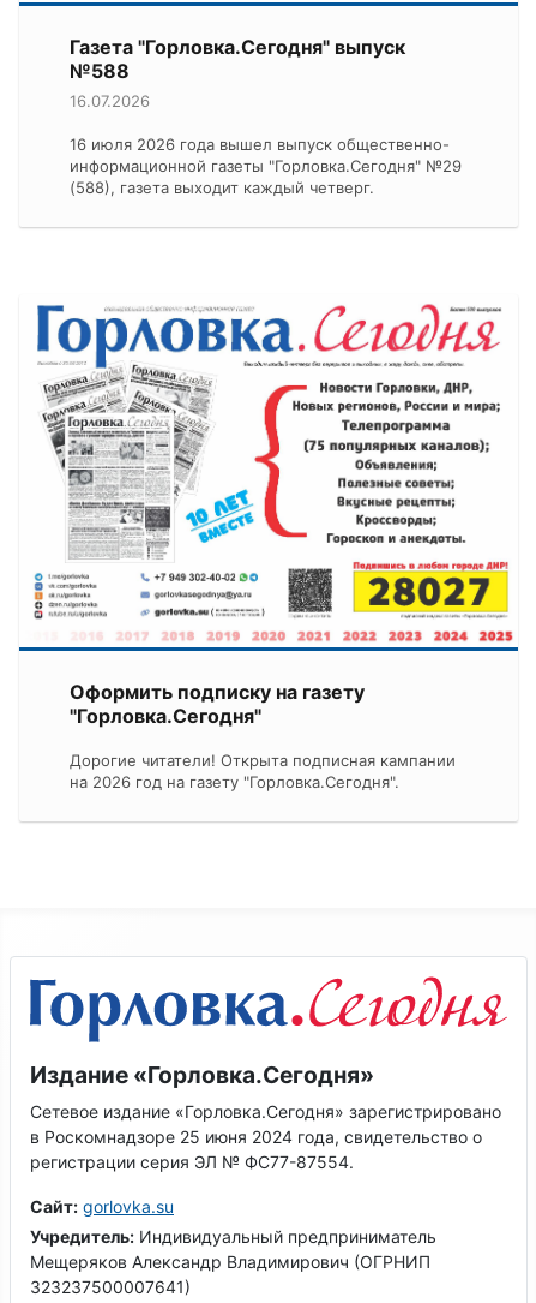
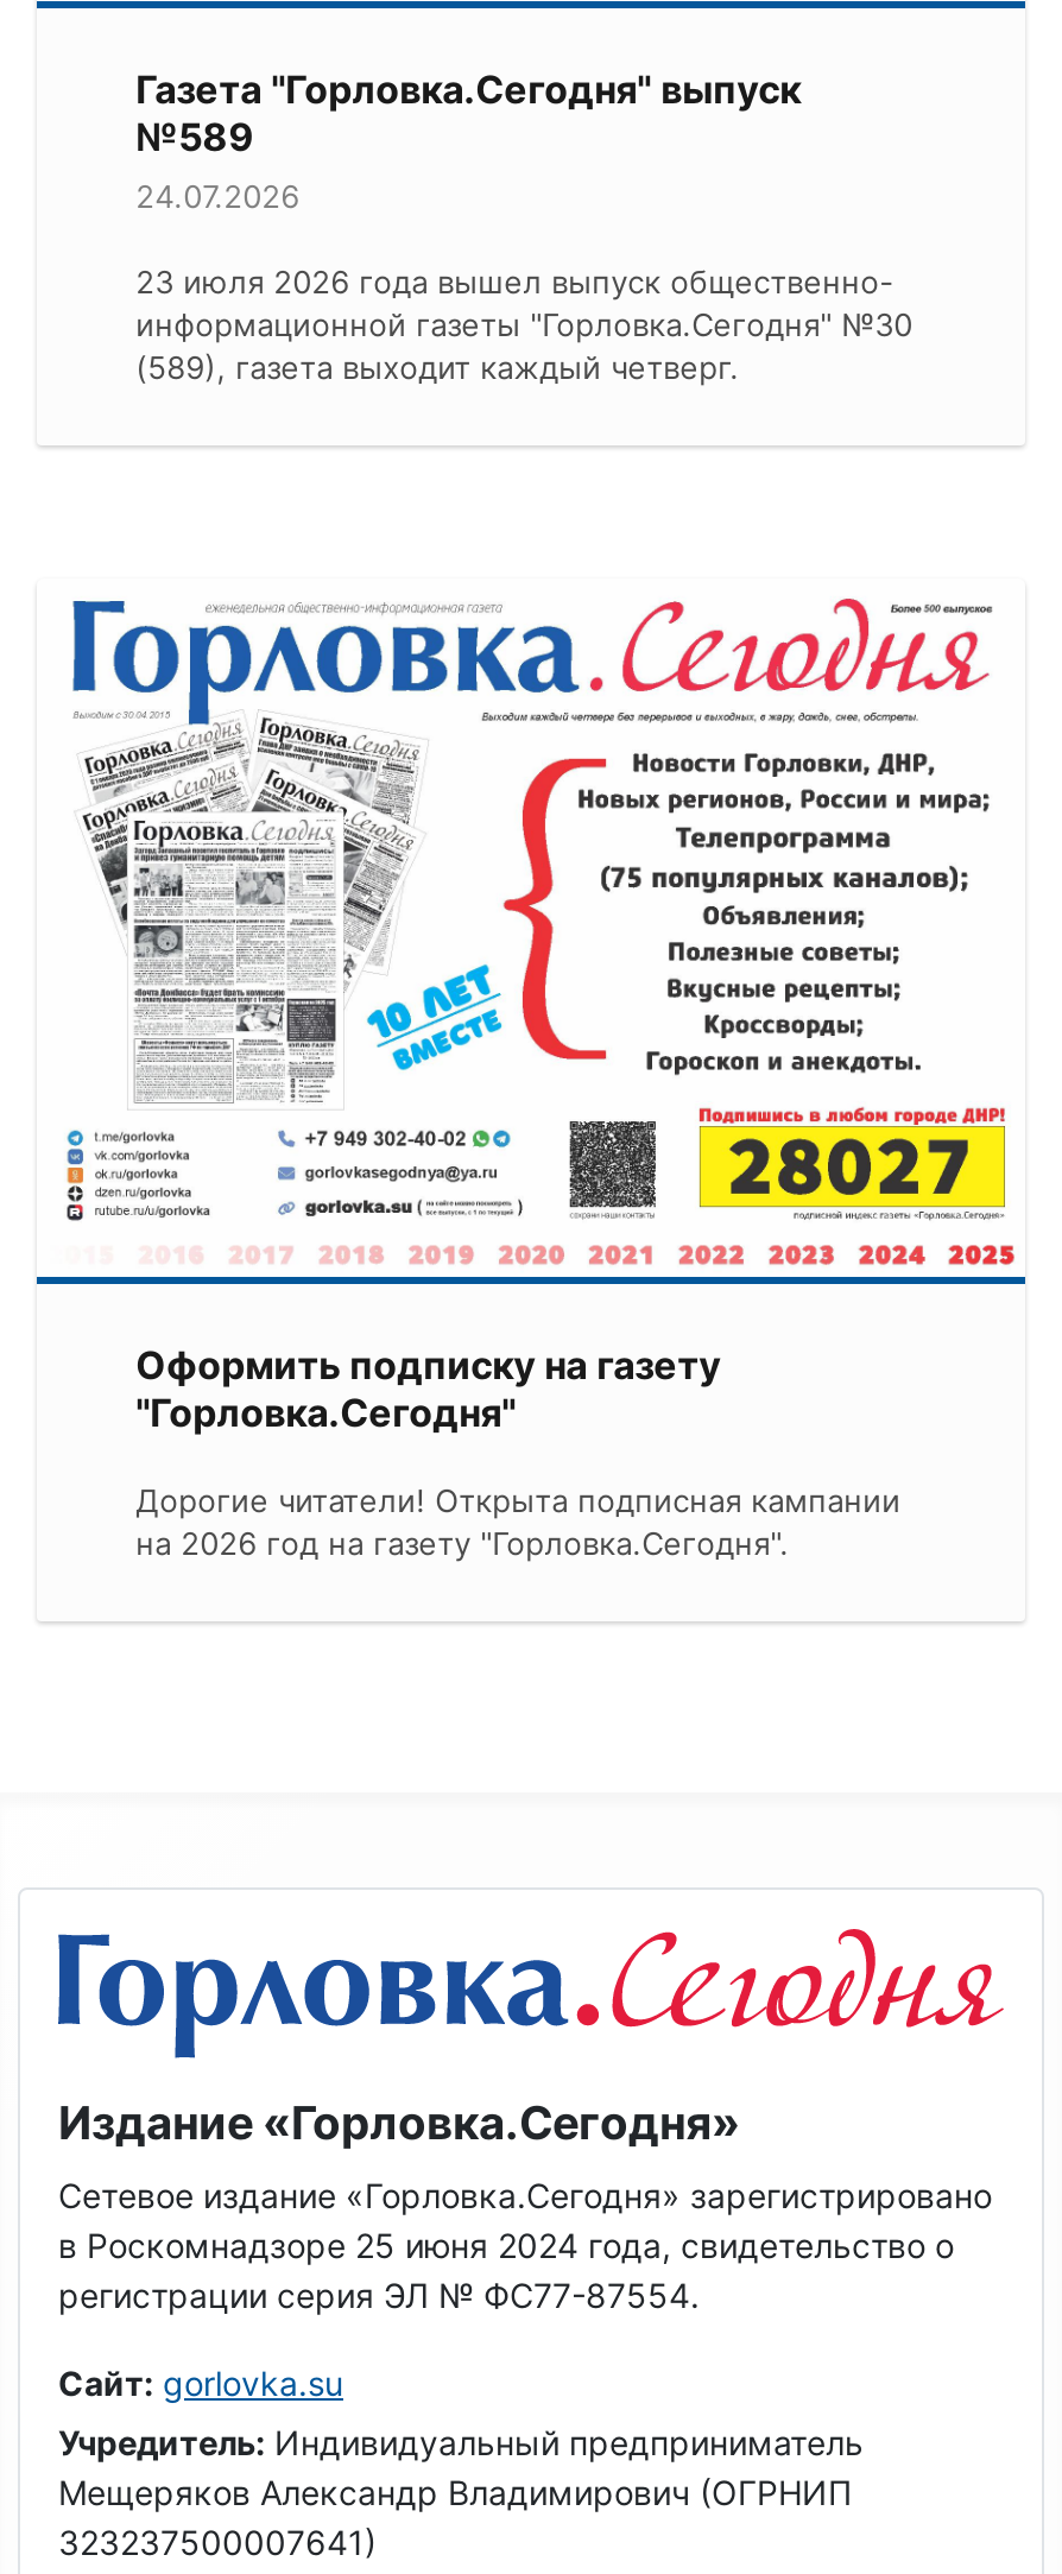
[69,58,129,82] №588 -> [136,112,254,159] №589
[69,91,149,110] 16.07.2026 -> [136,176,300,214] 24.07.2026
[69,134,449,153] 16 июля 2026 года вышел выпуск общественно- -> [136,262,894,300] 23 июля 2026 года вышел выпуск общественно-
[69,156,461,175] информационной газеты "Горловка.Сегодня" №29 -> [136,304,913,342] информационной газеты "Горловка.Сегодня" №30
[69,177,374,196] (588), газета выходит каждый четверг. -> [136,347,739,385] (589), газета выходит каждый четверг.

